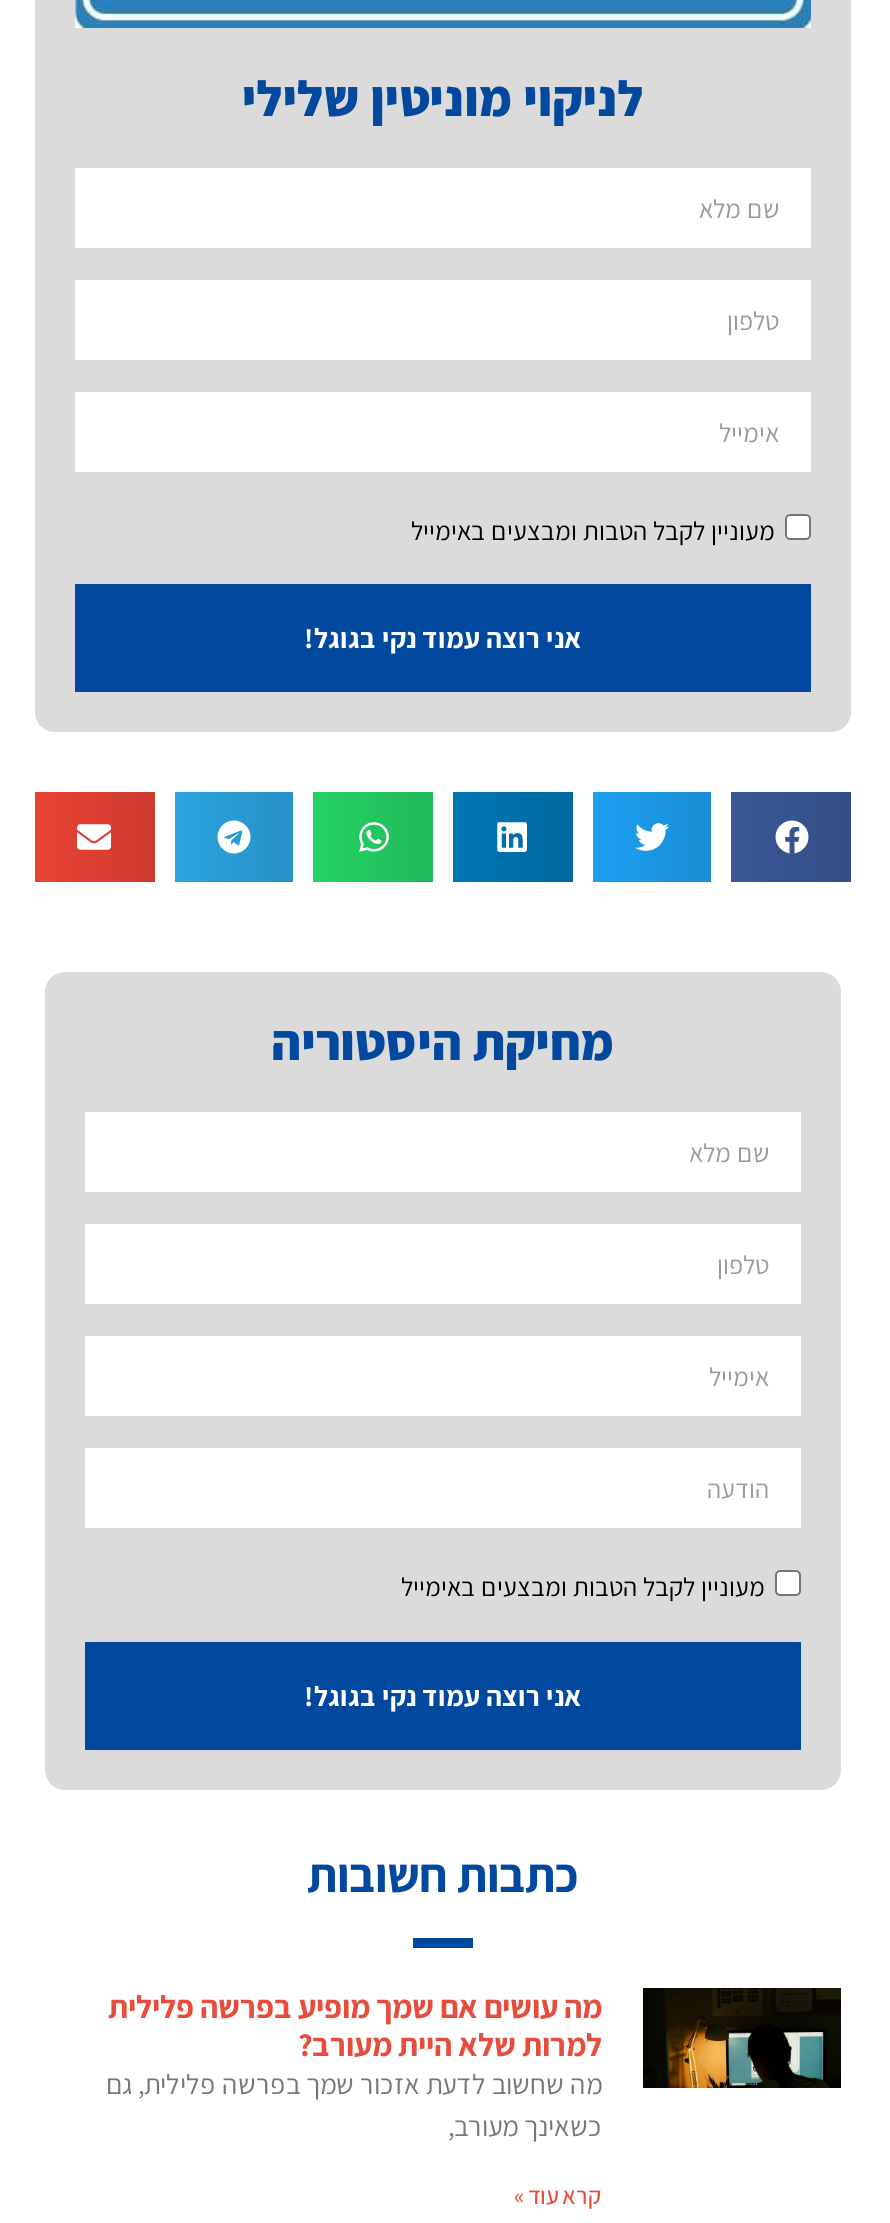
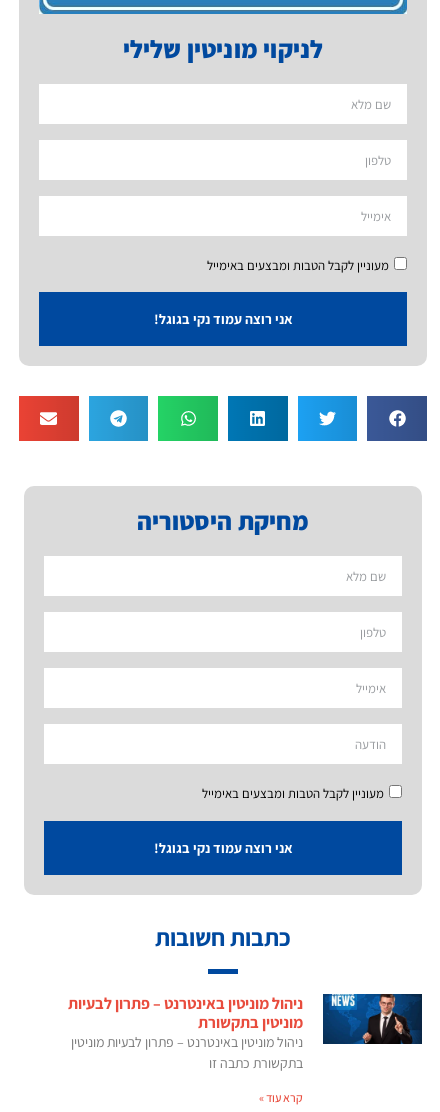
[106,1986,841,2145] [image] | מה עושים אם שמך מופיע בפרשה פלילית | למרות שלא היית מעורב? | מה שחשוב לדעת אזכור שמך בפרשה פלילית, גם | כשאינך מעורב, -> [67,993,422,1072] [image] | ניהול מוניטין באינטרנט – פתרון לבעיות | מוניטין בתקשורת | ניהול מוניטין באינטרנט – פתרון לבעיות מוניטין | בתקשורת כתבה זו

